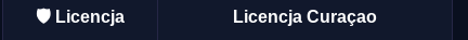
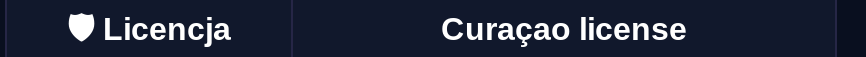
[233,7,377,26] Licencja Curaçao -> [441,12,687,46] Curaçao license

